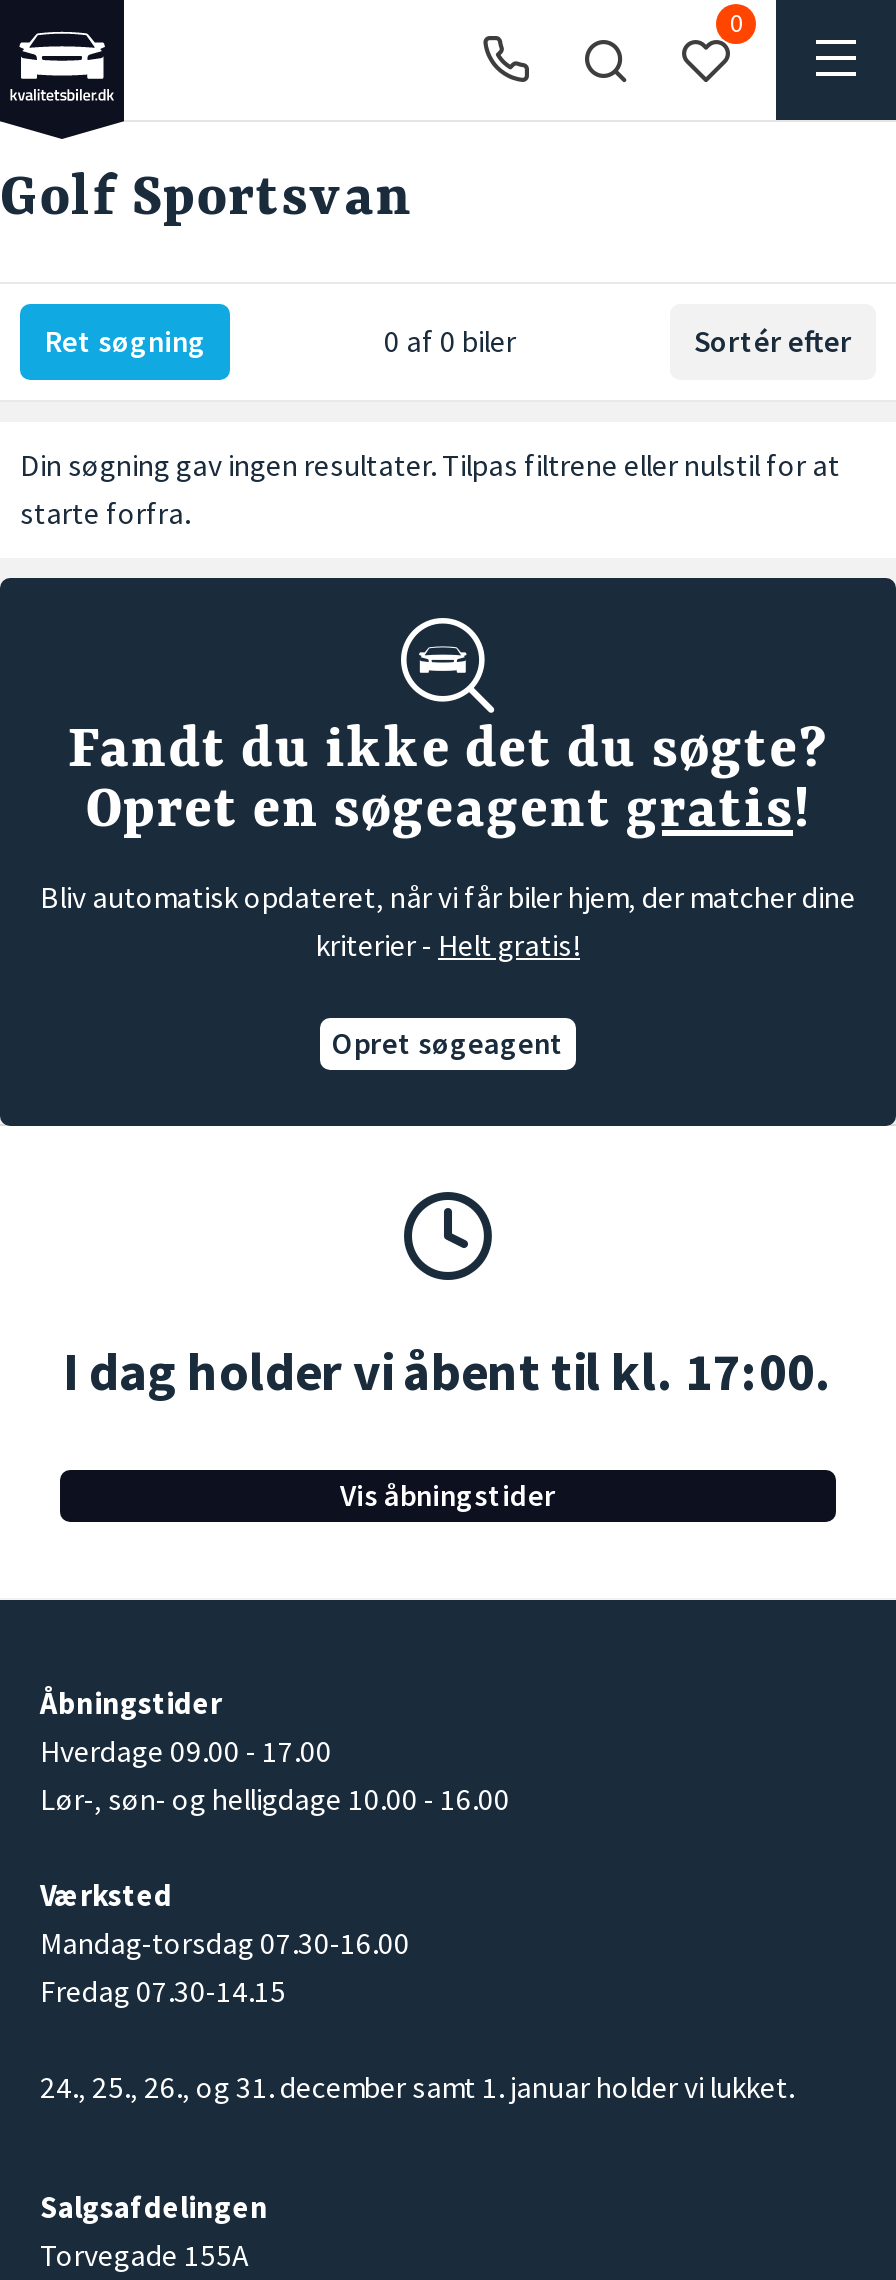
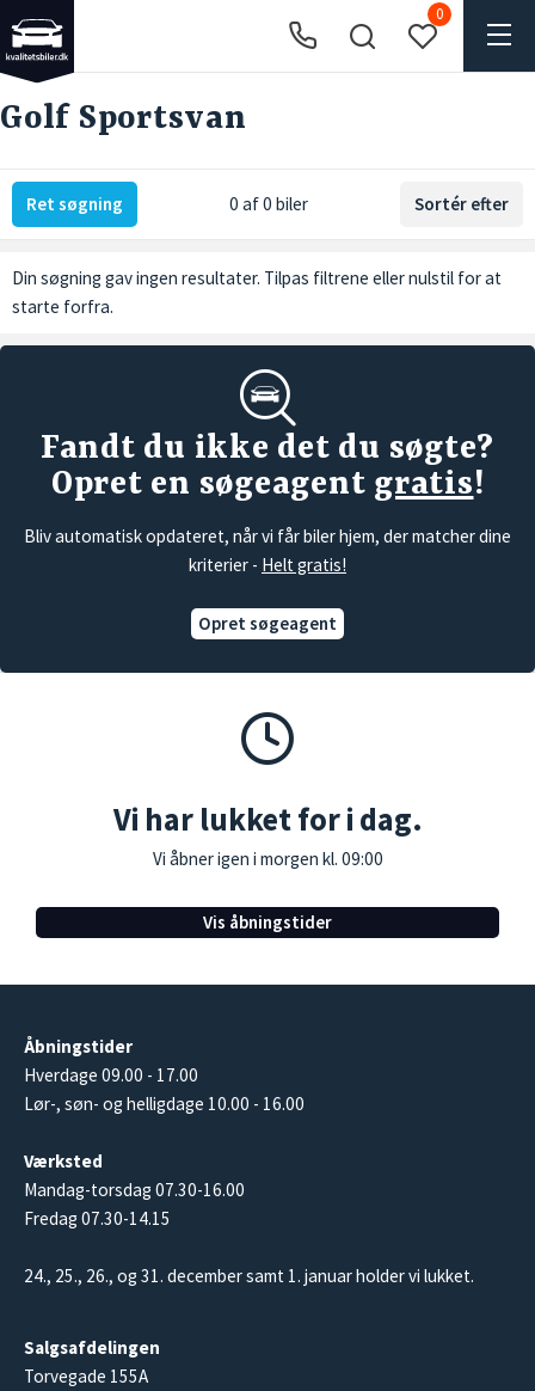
[63,1338,833,1404] I dag holder vi åbent til kl. 17:00. -> [113,799,422,870] Vi har lukket for i dag. | Vi åbner igen i morgen kl. 09:00

